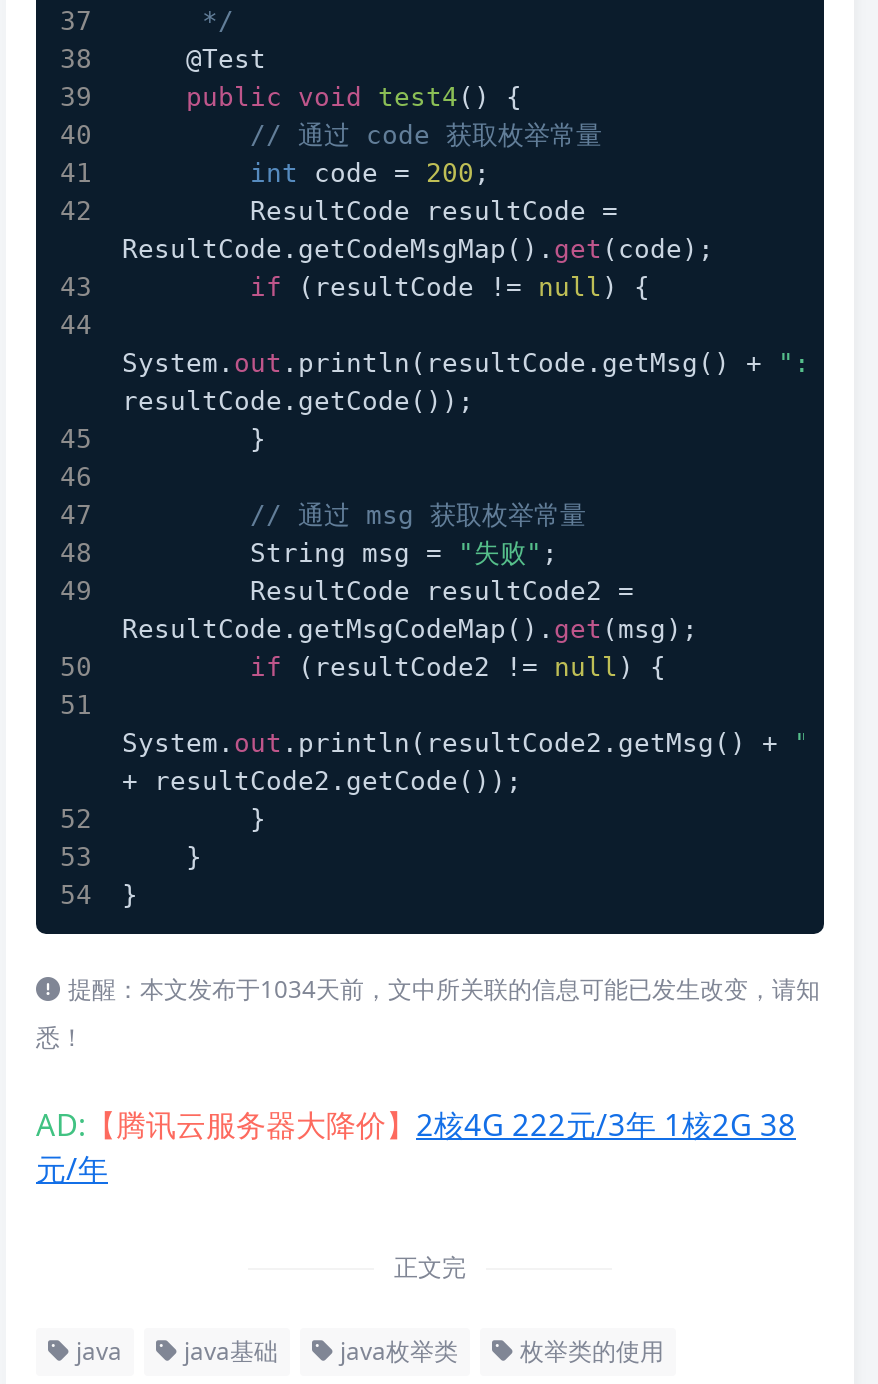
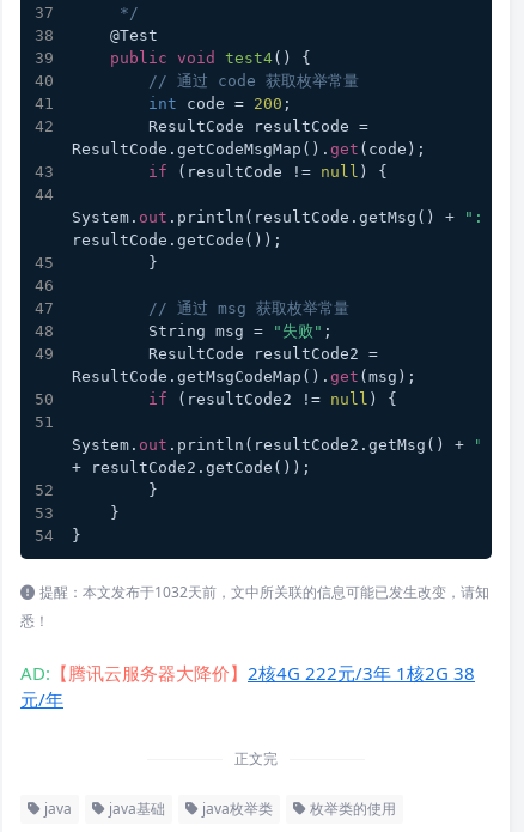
[68,972,820,1006] 提醒：本文发布于1034天前，文中所关联的信息可能已发生改变，请知 -> [39,582,489,602] 提醒：本文发布于1032天前，文中所关联的信息可能已发生改变，请知

